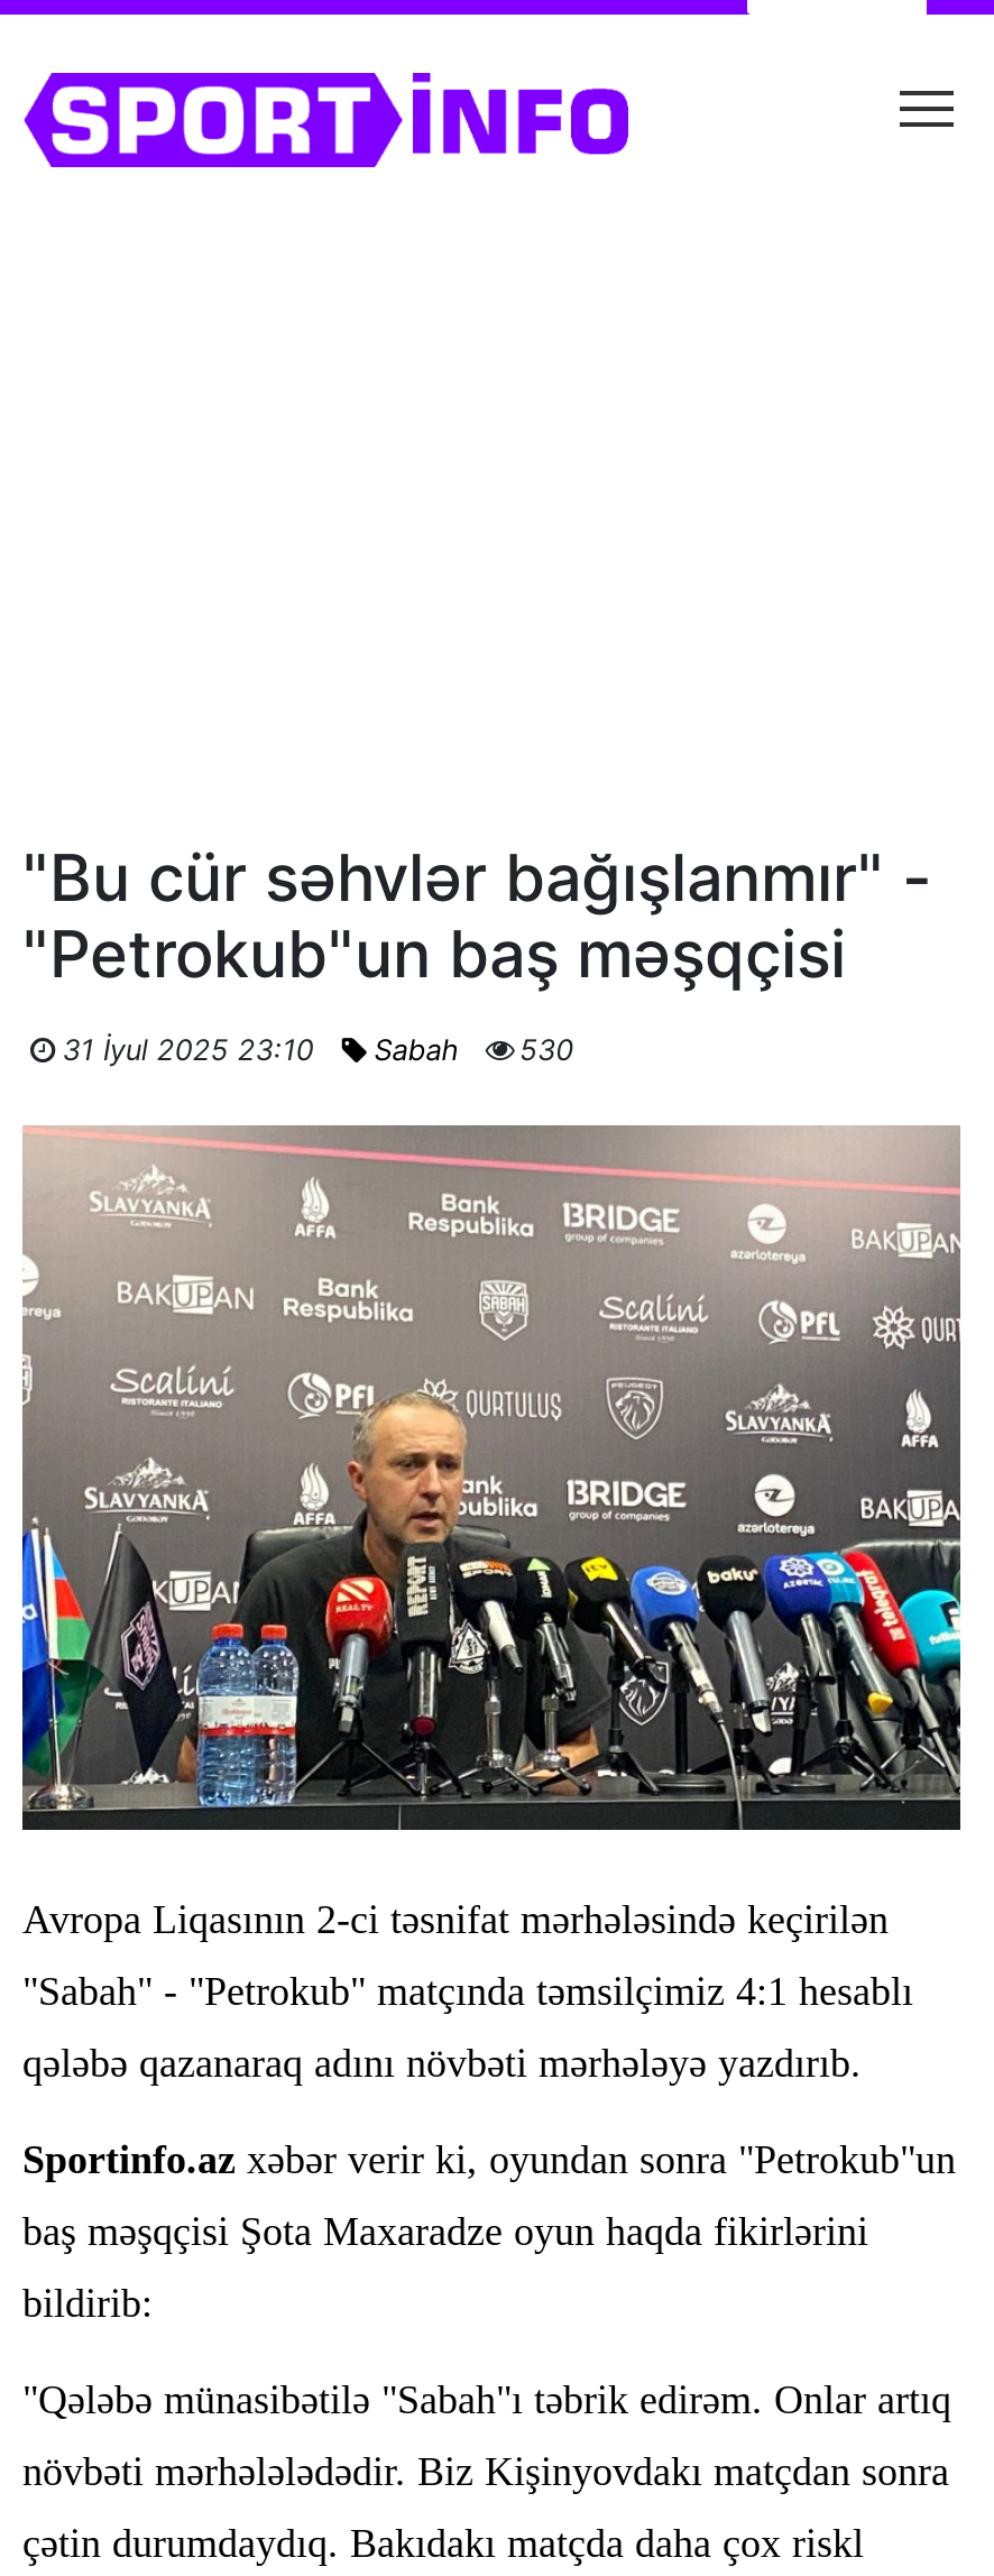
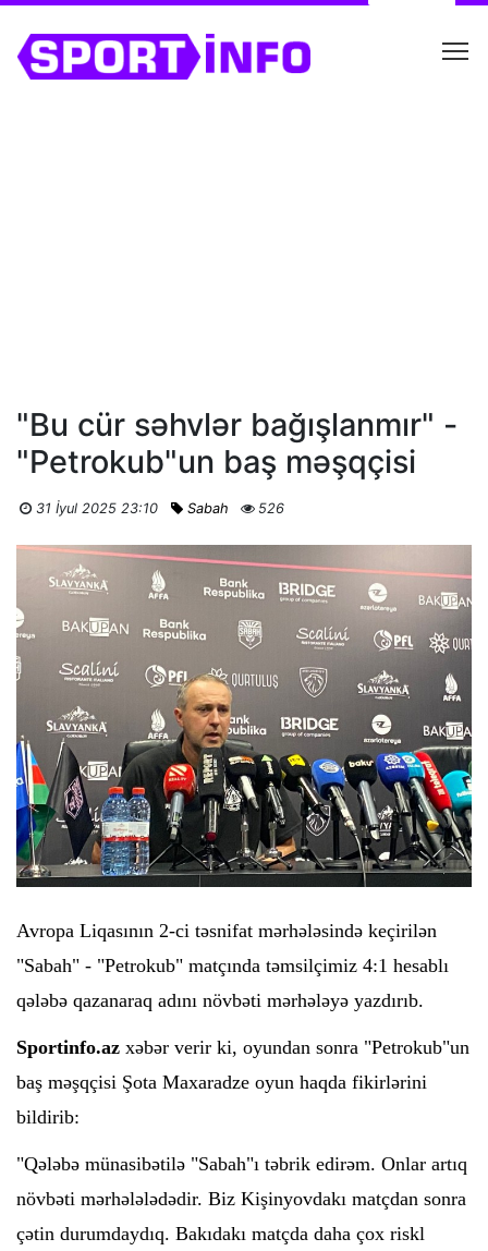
[63,1034,574,1068] 31 İyul 2025 23:10 Sabah 530 -> [36,501,284,517] 31 İyul 2025 23:10 Sabah 526

